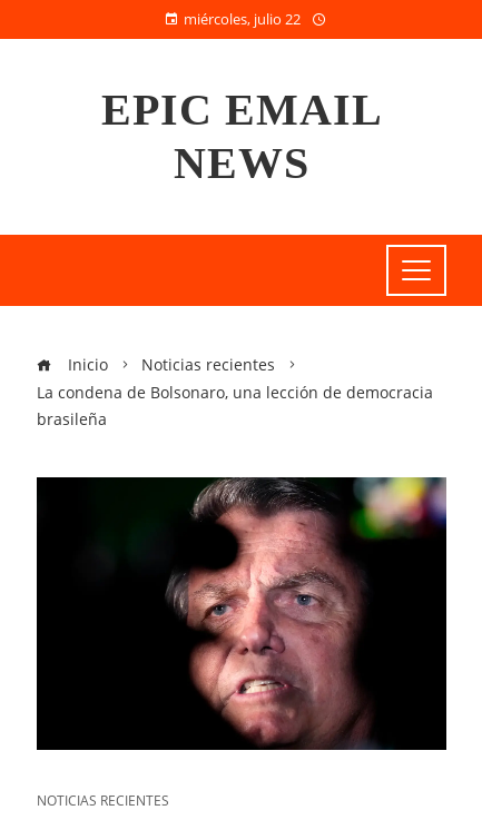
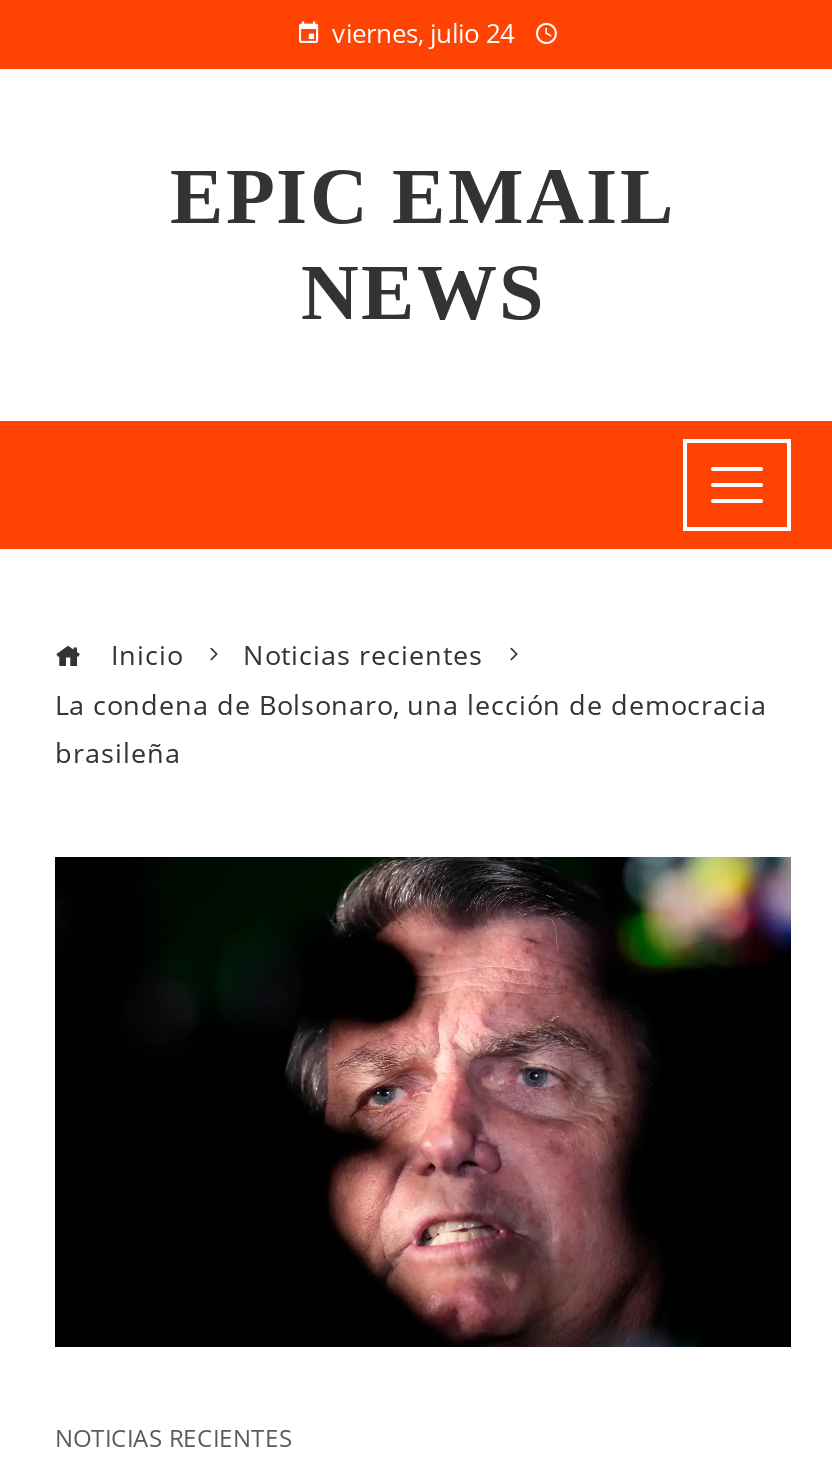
[183,9,300,29] miércoles, julio 22 -> [332,15,514,51] viernes, julio 24

